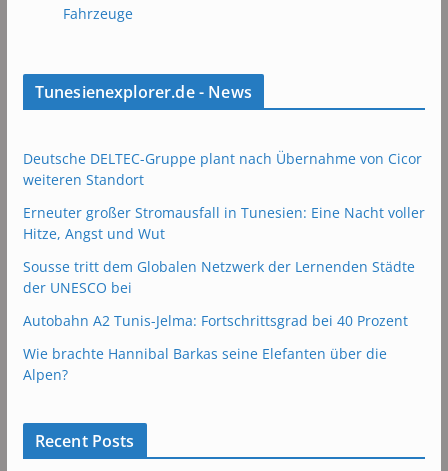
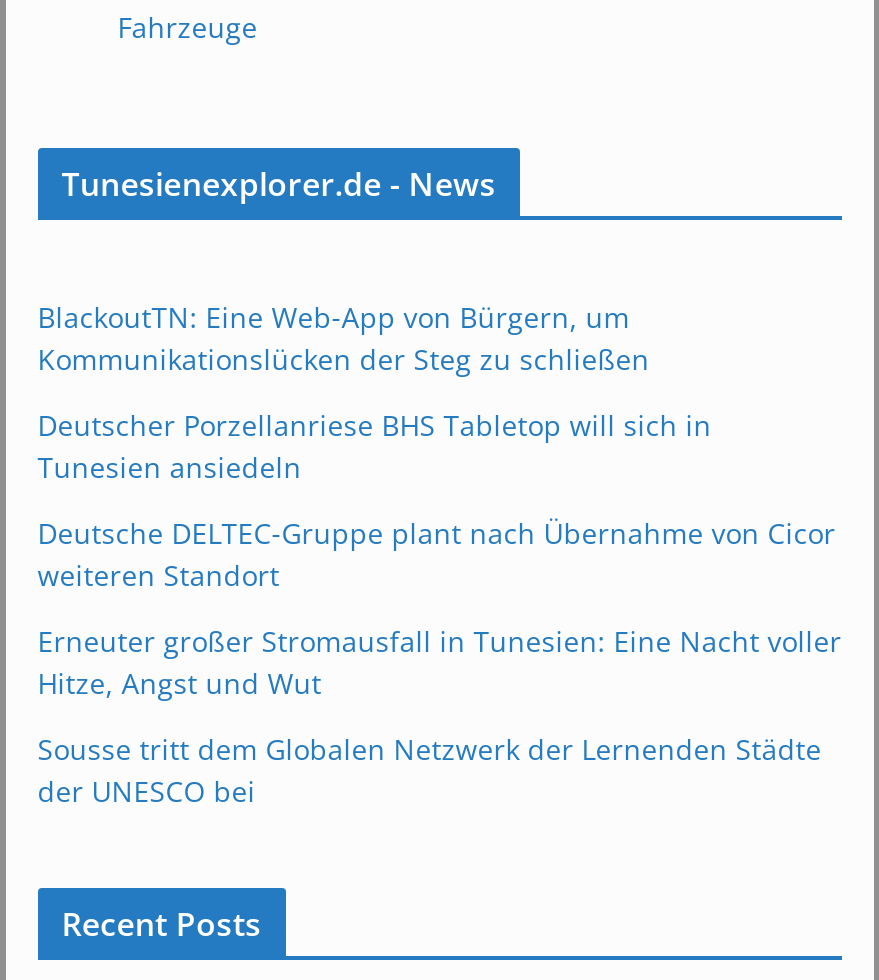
none -> [37,298,711,486] BlackoutTN: Eine Web-App von Bürgern, um | Kommunikationslücken der Steg zu schließen | Deutscher Porzellanriese BHS Tabletop will sich in | Tunesien ansiedeln
moved [23,149,425,297] -> [37,514,841,810]: Deutsche DELTEC-Gruppe plant nach Übernahme von Cicor | weiteren Standort | Erneuter großer Stromausfall in Tunesien: Eine Nacht voller | Hitze, Angst und Wut | Sousse tritt dem Globalen Netzwerk der Lernenden Städte | der UNESCO bei
[23,311,408,384] Autobahn A2 Tunis-Jelma: Fortschrittsgrad bei 40 Prozent | Wie brachte Hannibal Barkas seine Elefanten über die | Alpen? -> none

